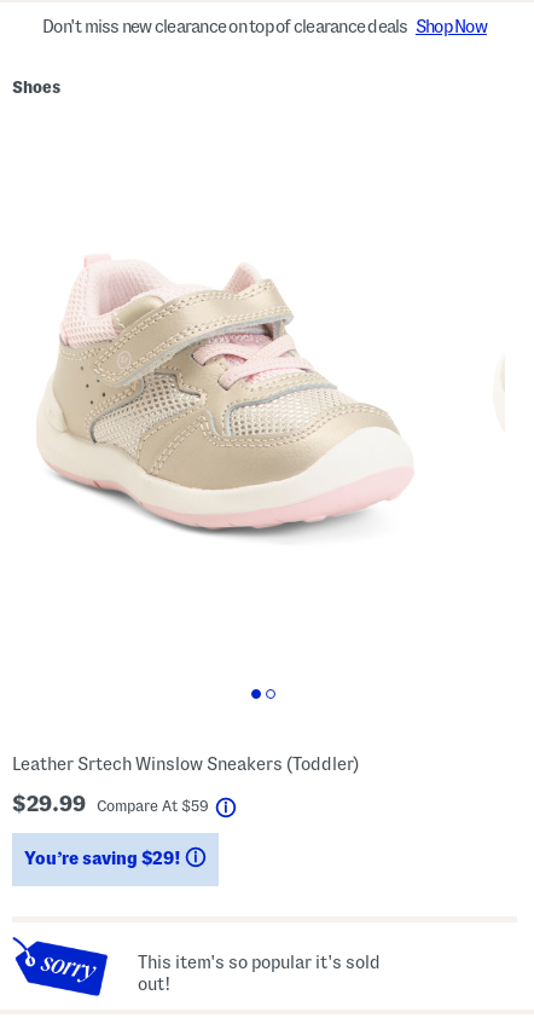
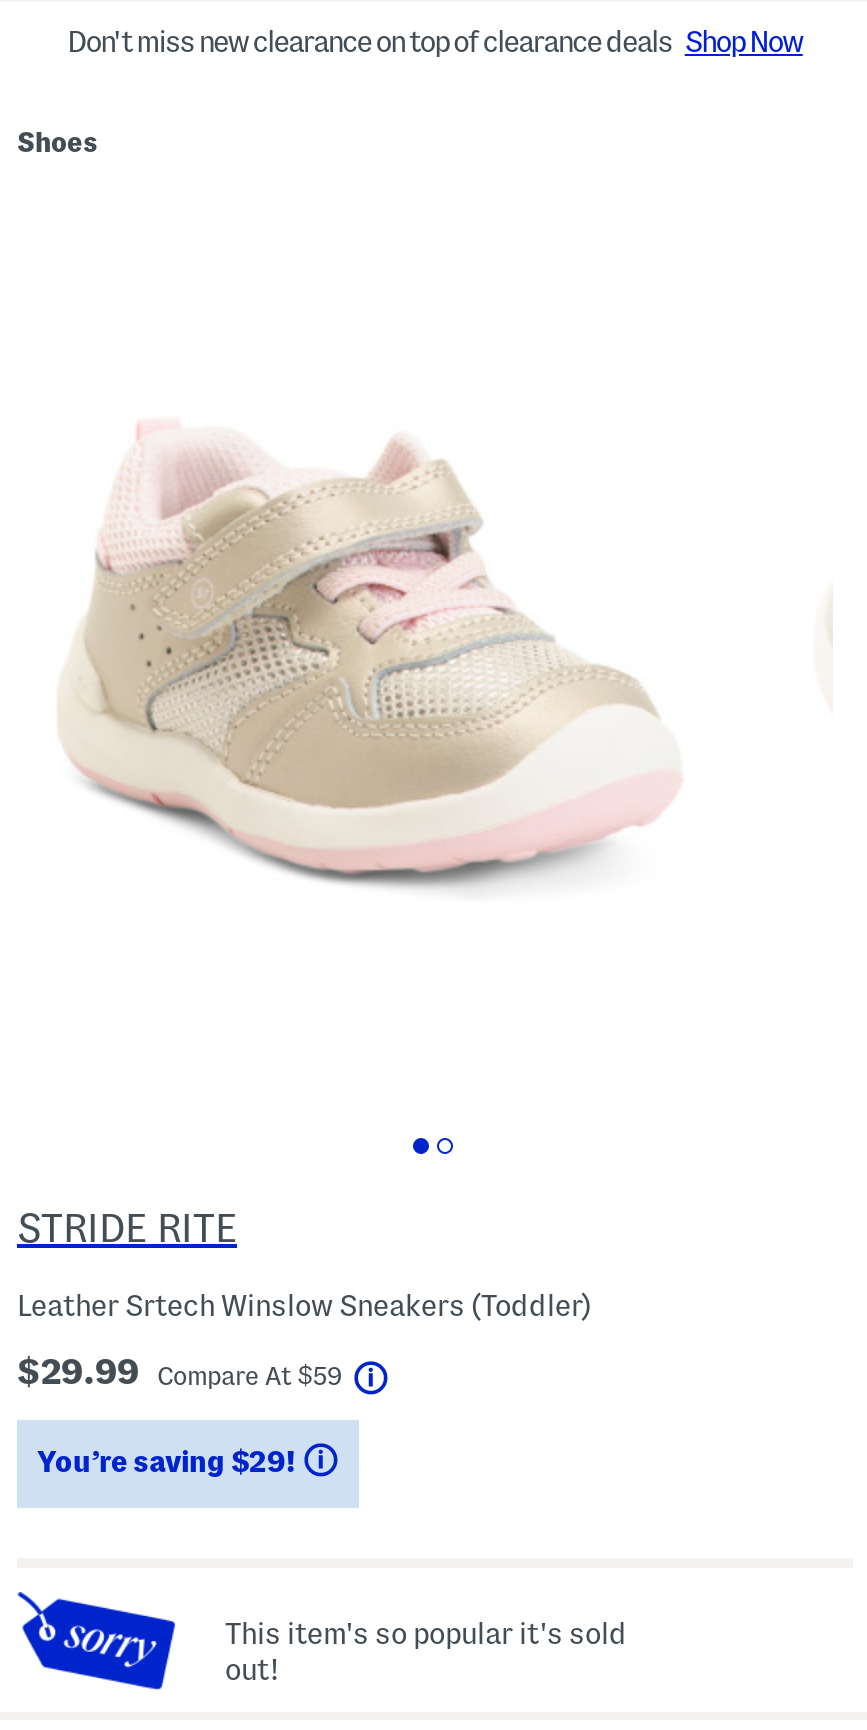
none -> [17,1206,237,1250] STRIDE RITE

